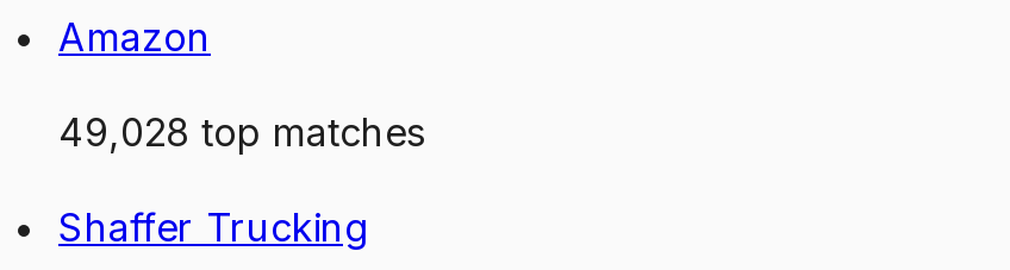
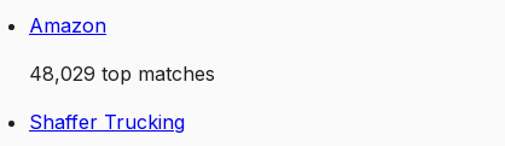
[58,108,425,156] 49,028 top matches -> [29,61,215,86] 48,029 top matches

